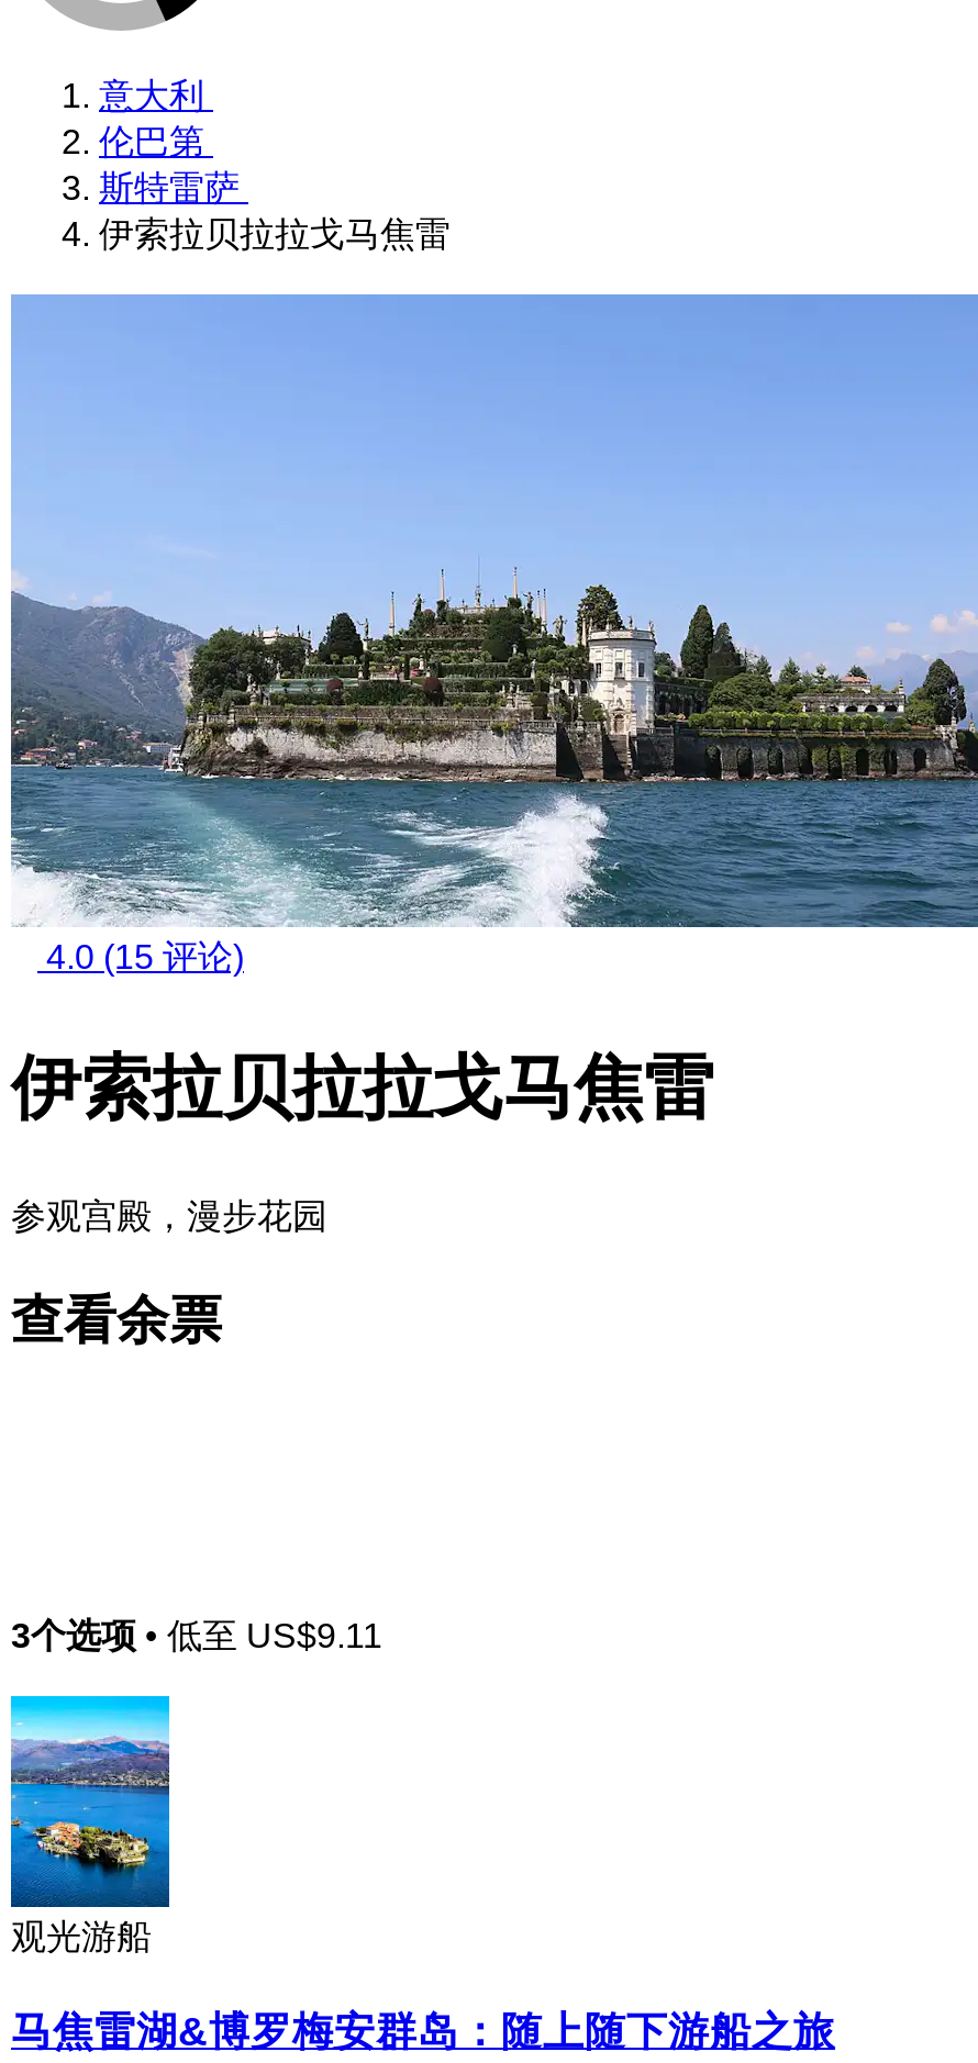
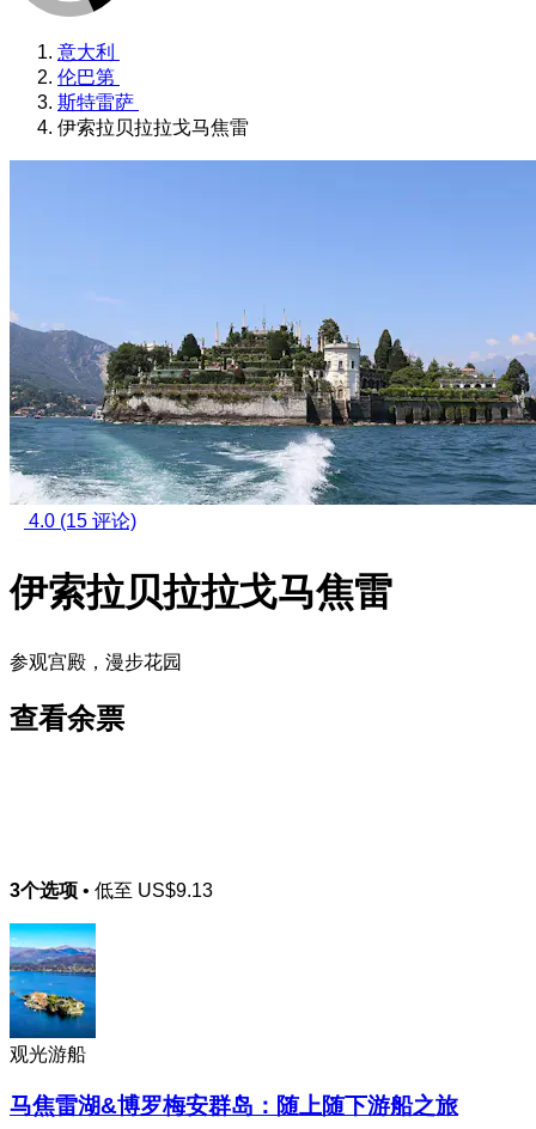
[11,1617,382,1654] 3个选项• 低至US$9.11 -> [10,880,213,900] 3个选项• 低至US$9.13

